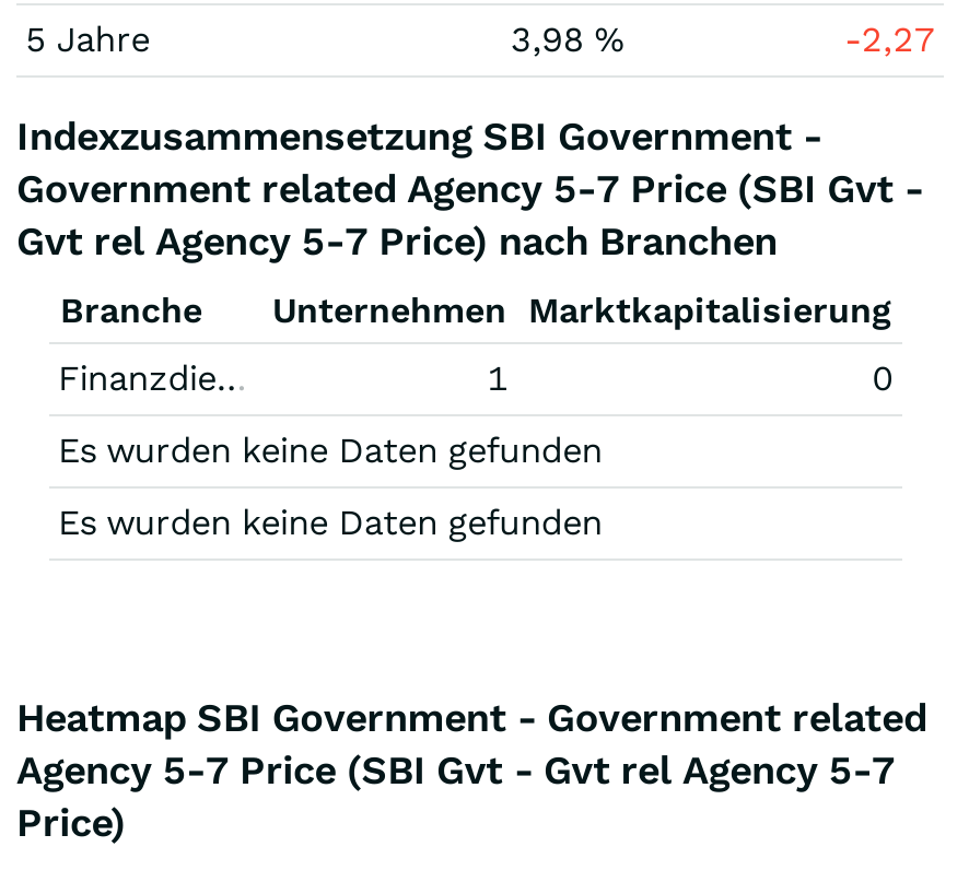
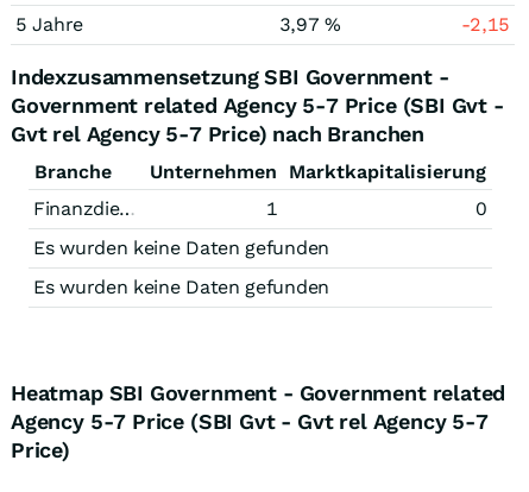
[510,19,624,60] 3,98 % -> [279,13,341,36] 3,97 %
[844,19,935,60] -2,27 -> [461,13,510,36] -2,15

